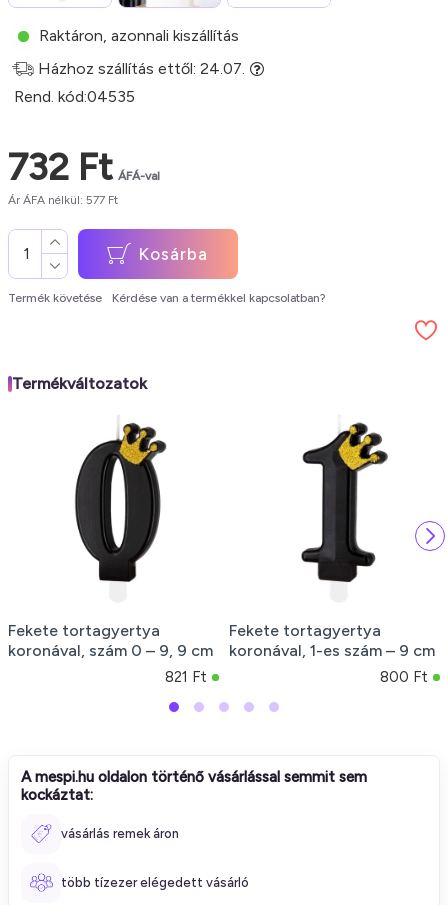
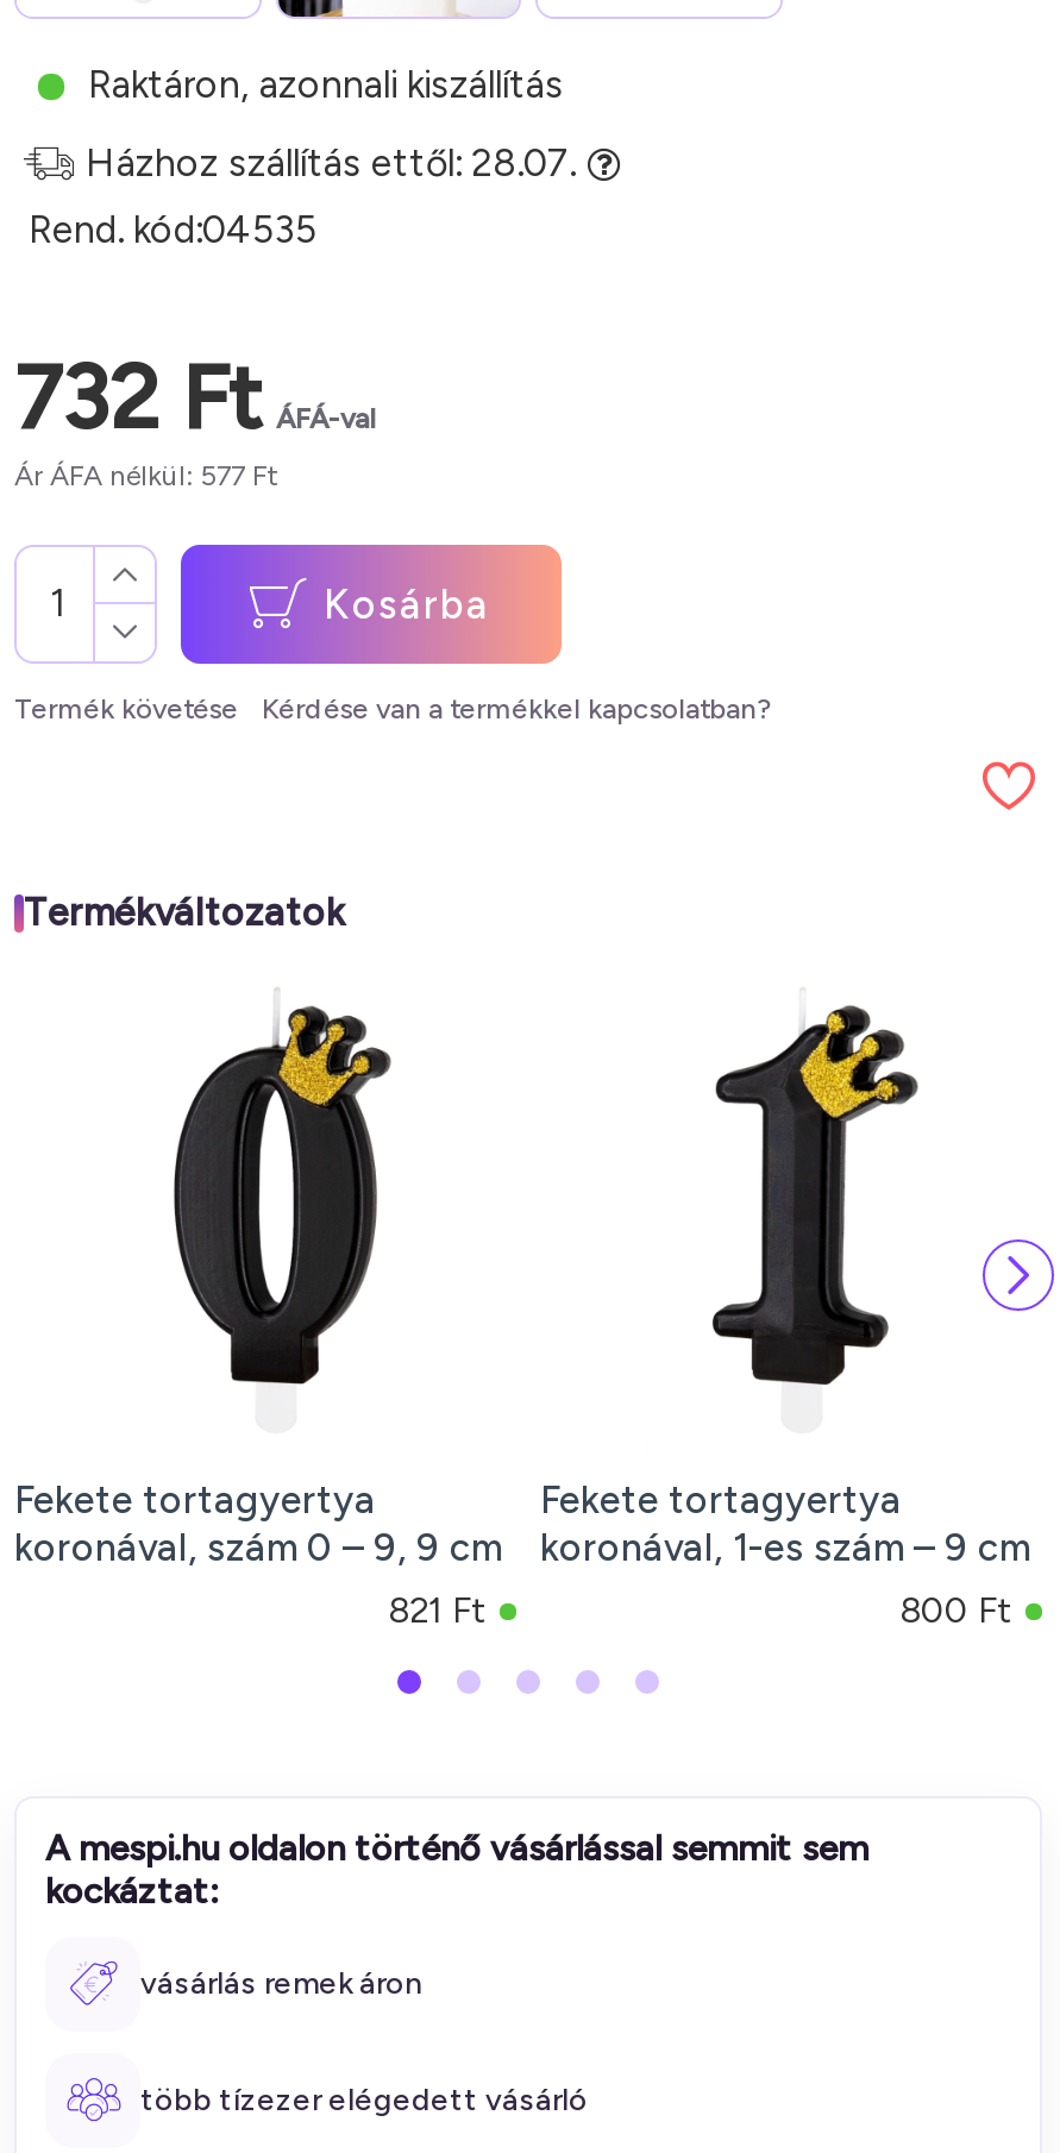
[38,58,245,77] Házhoz szállítás ettől: 24.07. -> [86,139,576,184] Házhoz szállítás ettől: 28.07.

